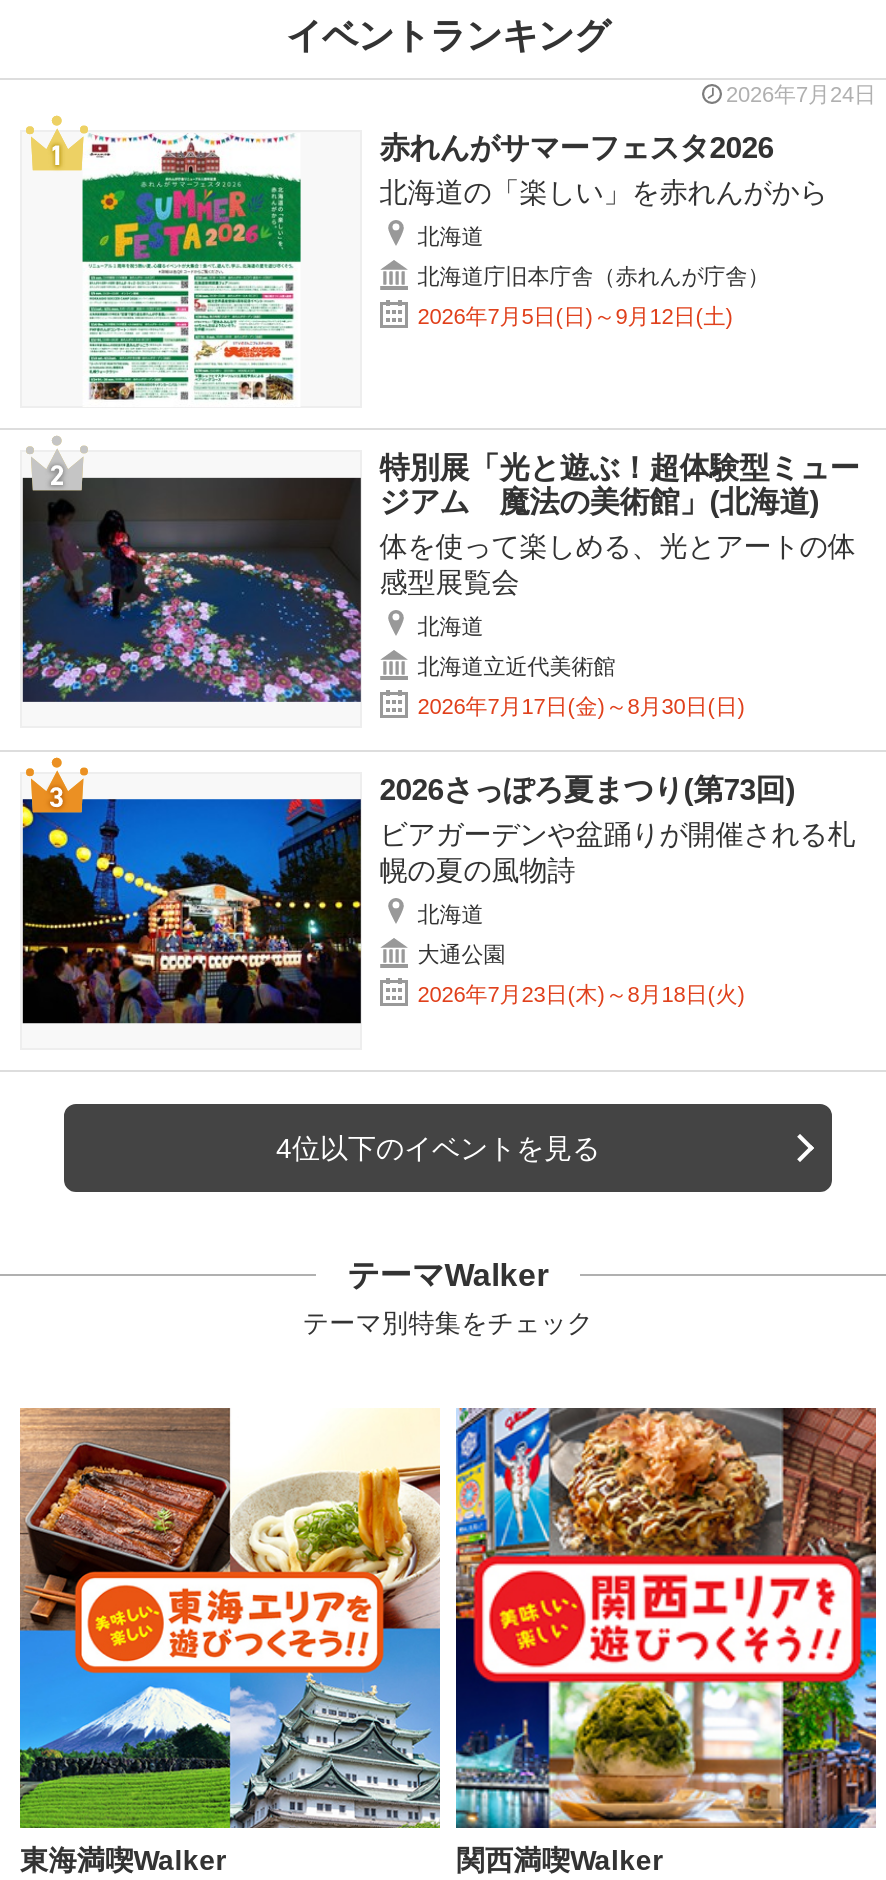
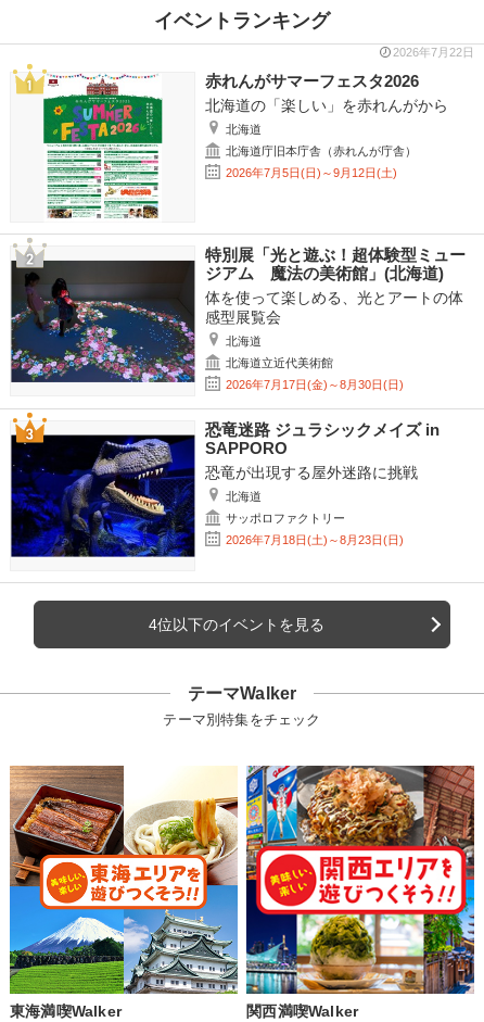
[726,82,876,106] 2026年7月24日 -> [393,46,474,59] 2026年7月22日
[20,772,856,1026] [image] | 2026さっぽろ夏まつり(第73回) | ビアガーデンや盆踊りが開催される札 | 幌の夏の風物詩 -> [10,420,439,558] [image] | 恐竜迷路 ジュラシックメイズ in | SAPPORO | 恐竜が出現する屋外迷路に挑戦
[418,942,506,966] 大通公園 -> [226,512,345,525] サッポロファクトリー
[418,982,746,1006] 2026年7月23日(木)～8月18日(火) -> [226,533,403,546] 2026年7月18日(土)～8月23日(日)

